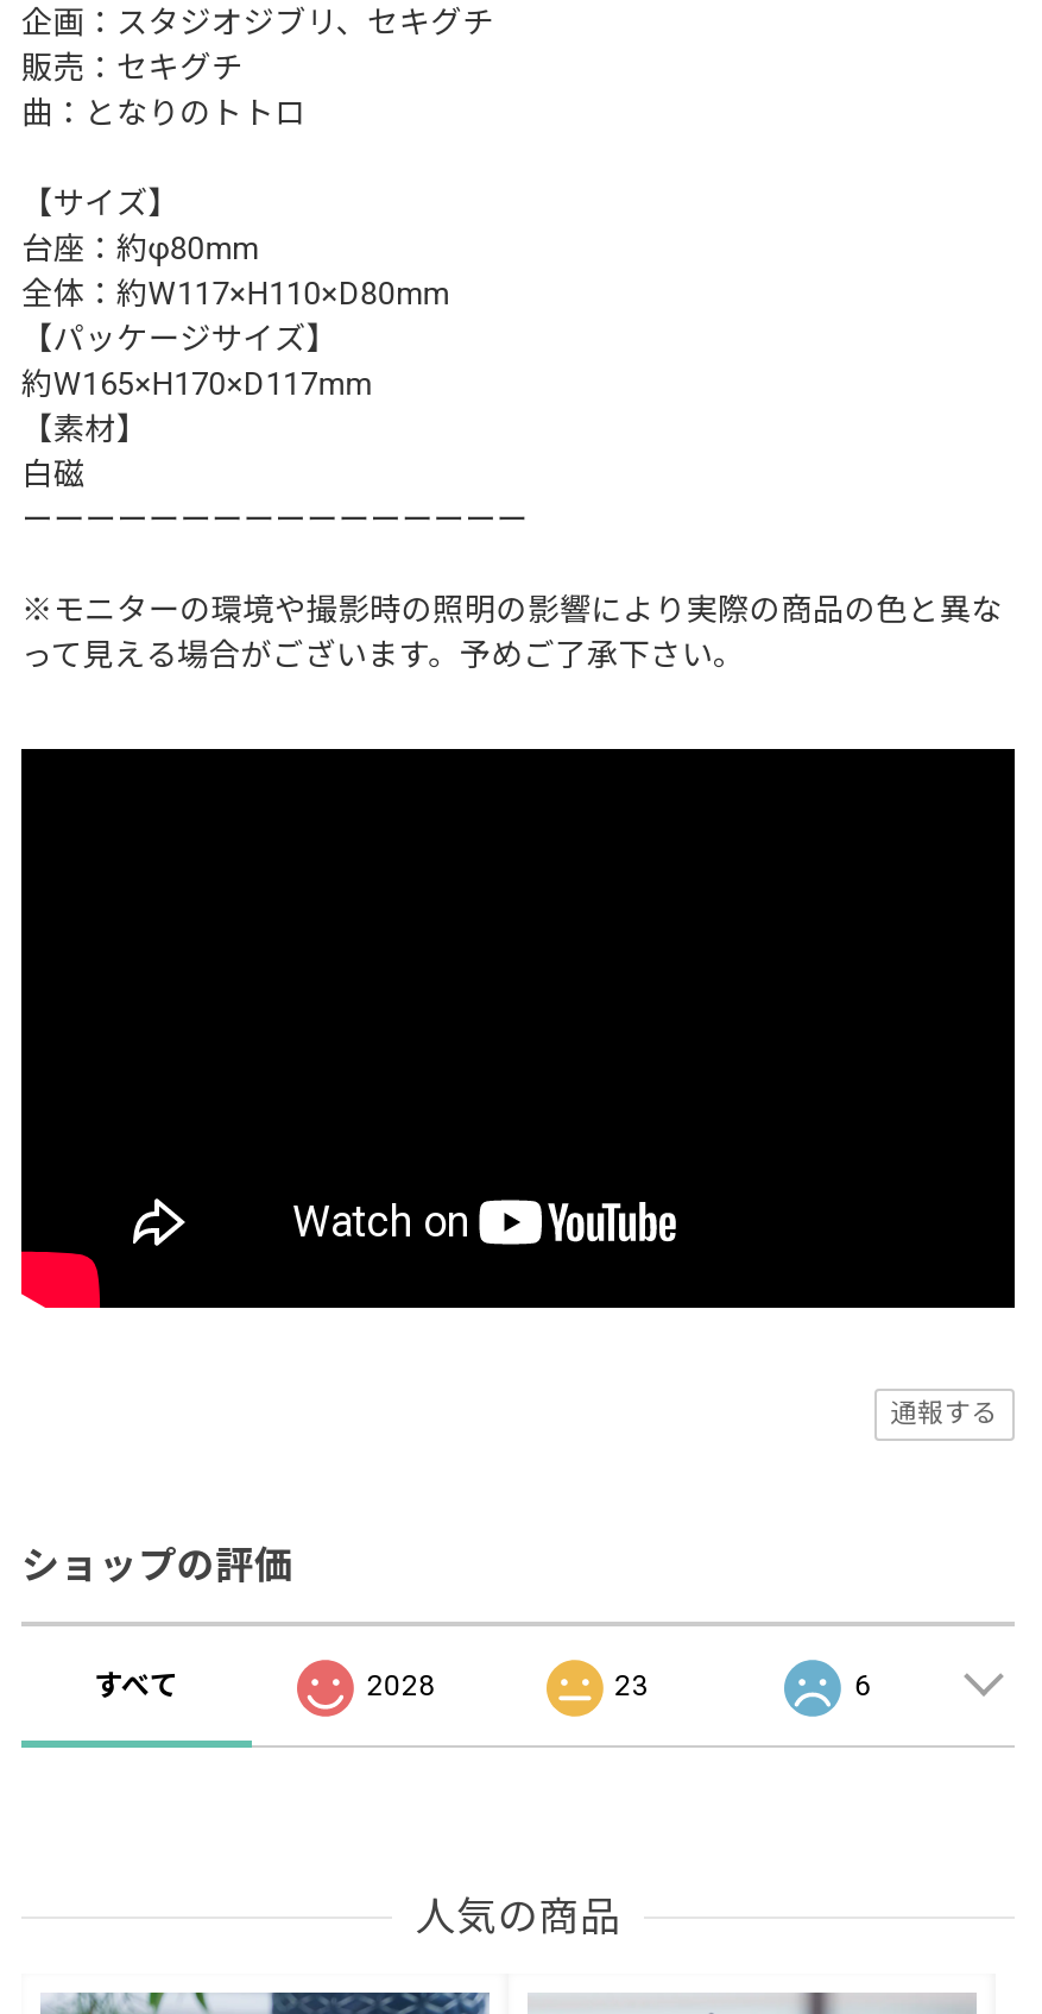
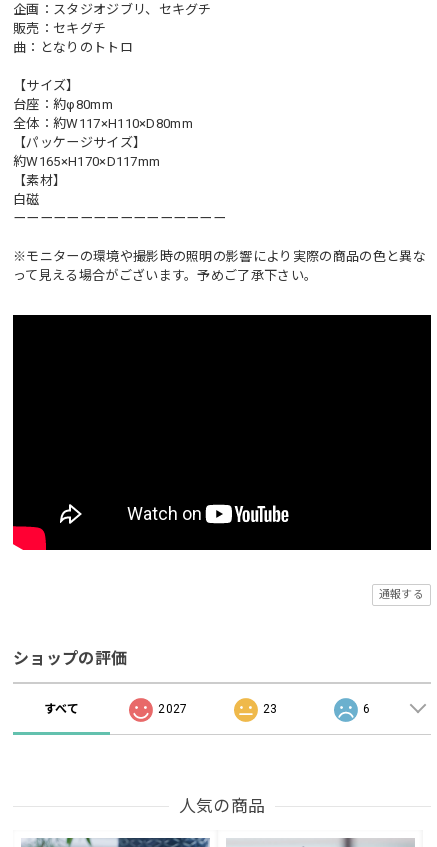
[367,1669,436,1702] 2028 -> [158,702,188,716] 2027

